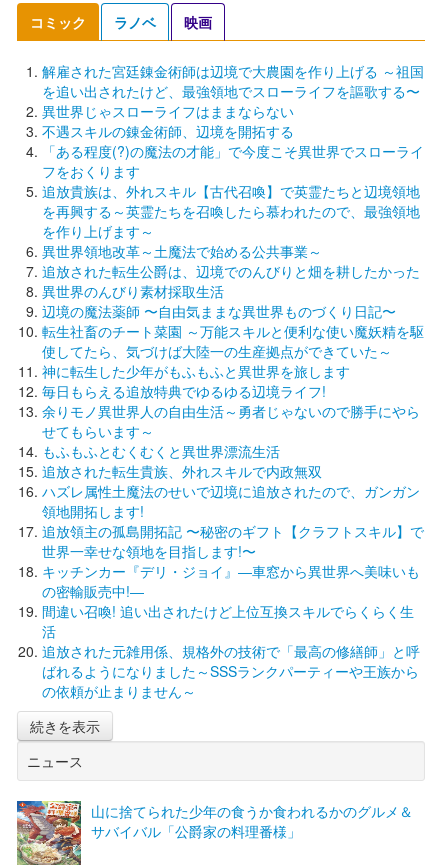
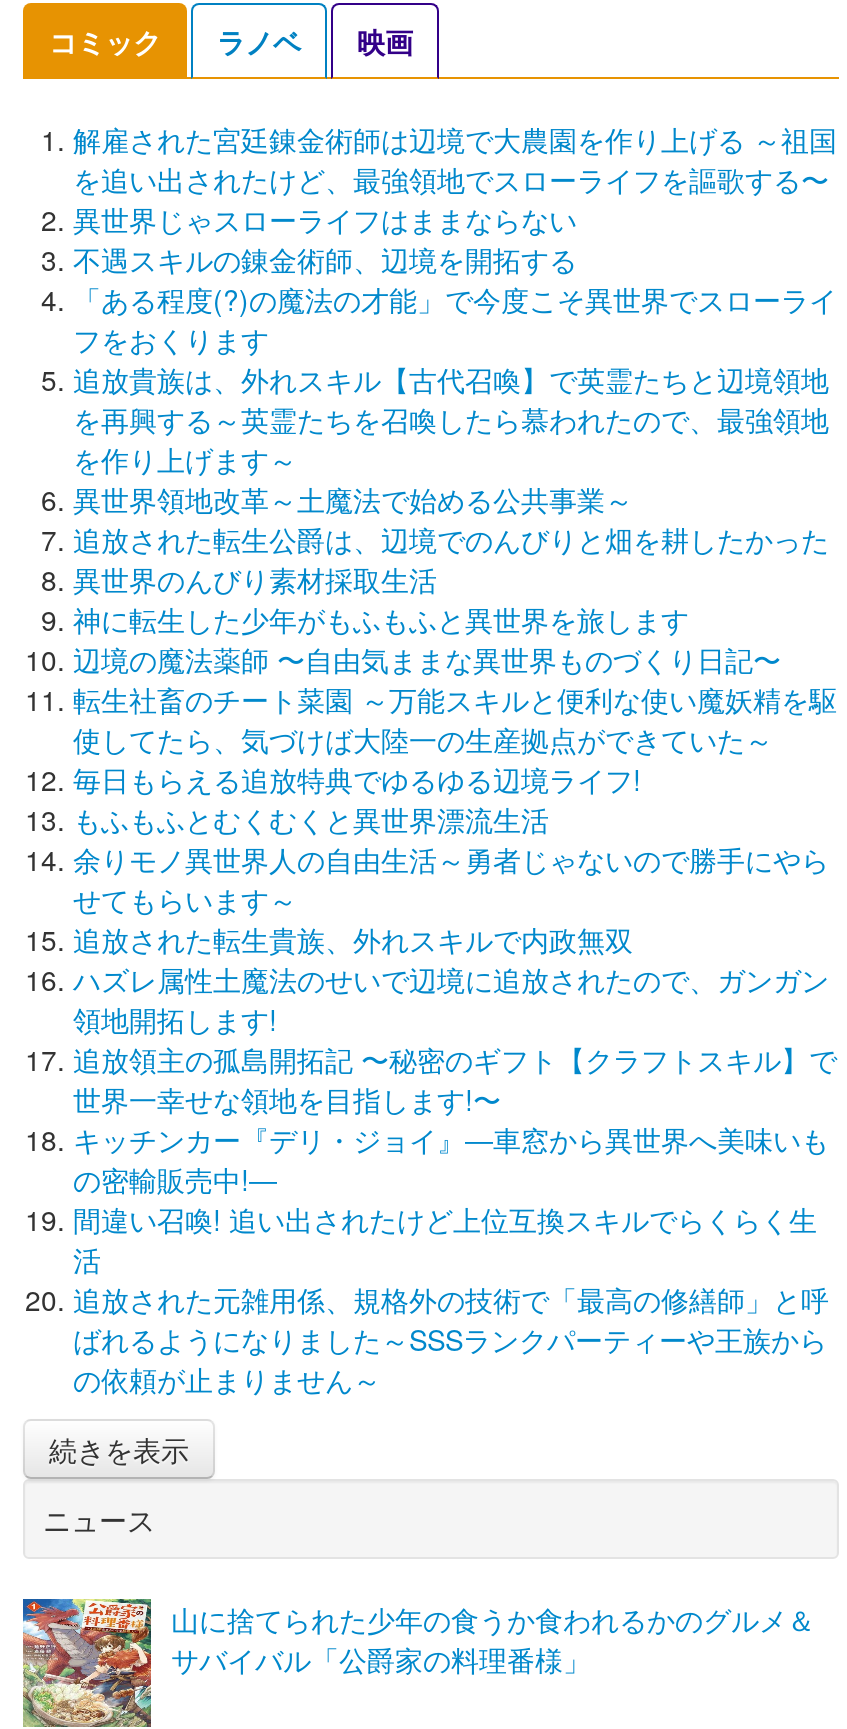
moved [42,300,424,360] -> [73,638,837,758]: 辺境の魔法薬師 〜自由気ままな異世界ものづくり日記〜 | 転生社畜のチート菜園 ～万能スキルと便利な使い魔妖精を駆 | 使してたら、気づけば大陸一の生産拠点ができていた～
moved [42,360,350,380] -> [73,598,689,638]: 神に転生した少年がもふもふと異世界を旅します
moved [42,400,420,440] -> [73,838,829,918]: 余りモノ異世界人の自由生活～勇者じゃないので勝手にやら | せてもらいます～
moved [42,440,280,460] -> [73,798,549,838]: もふもふとむくむくと異世界漂流生活

